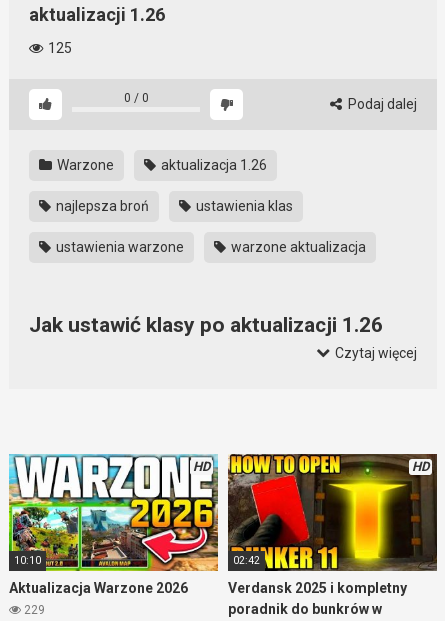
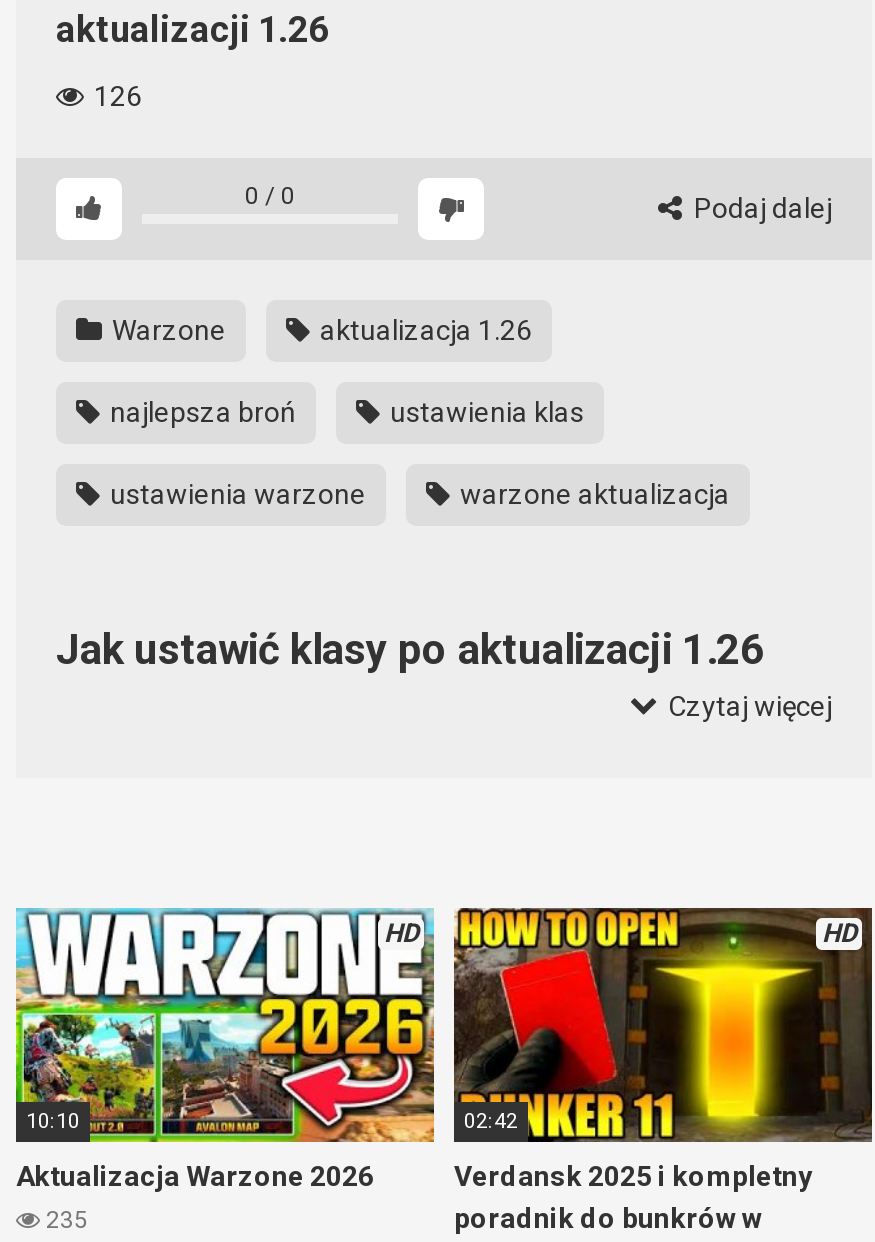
[45,40,72,56] 125 -> [88,80,142,112] 126
[21,603,45,617] 229 -> [40,1207,88,1235] 235

